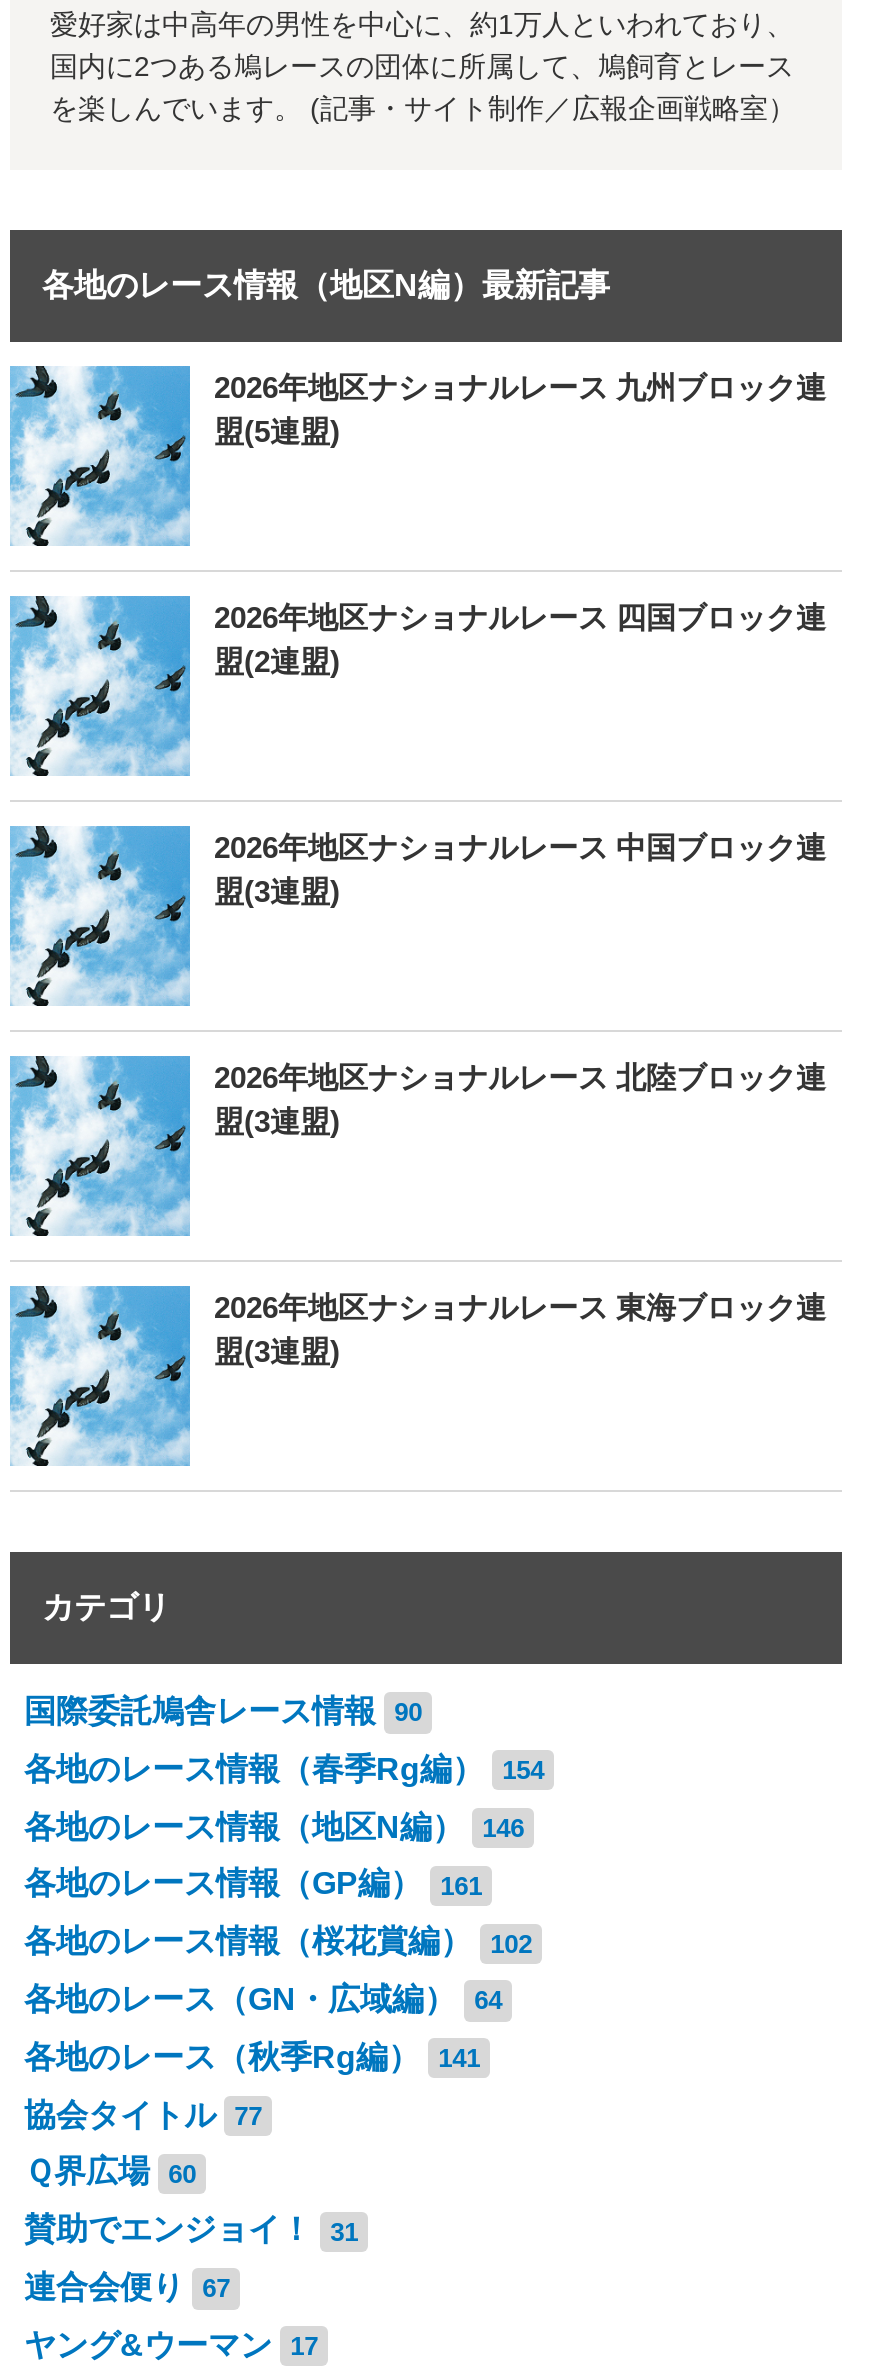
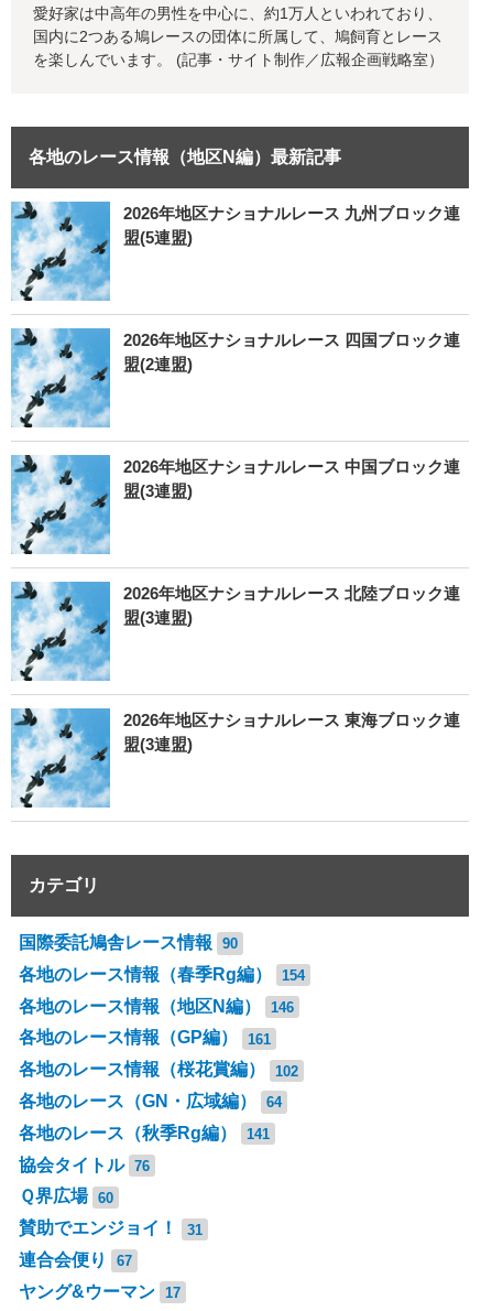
[24,2097,262,2131] 協会タイトル 77 -> [19,1155,150,1174] 協会タイトル 76

